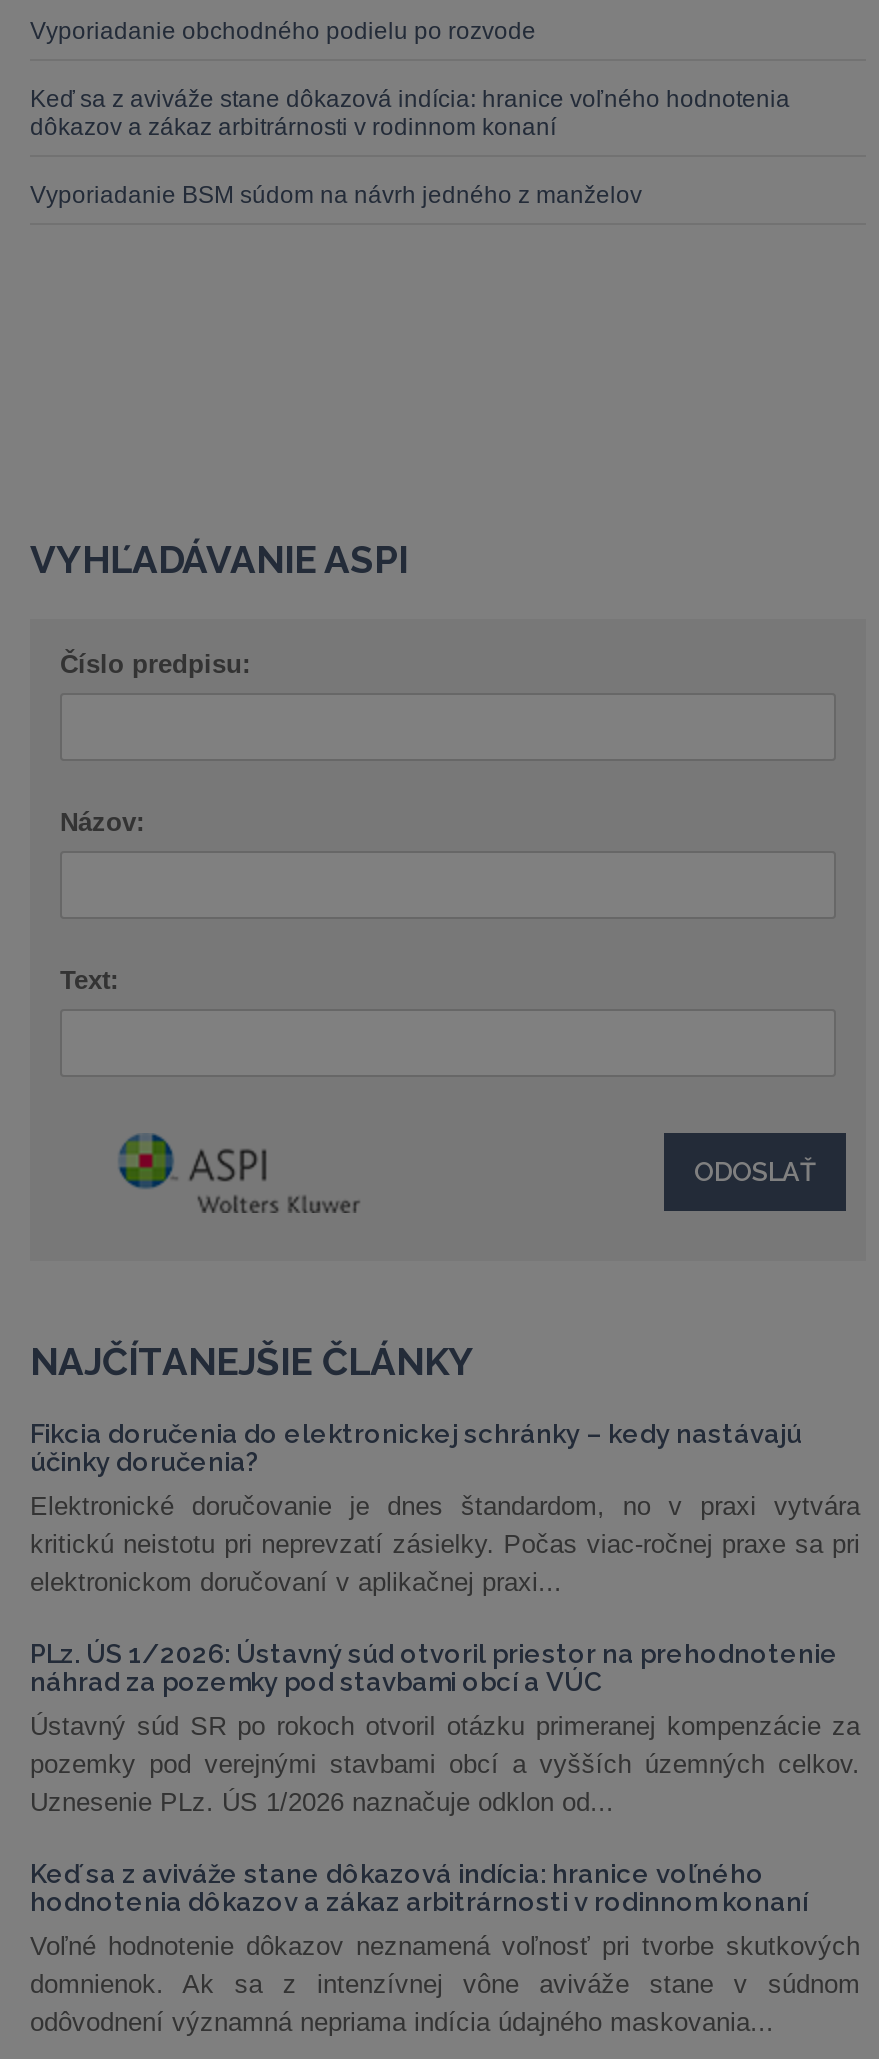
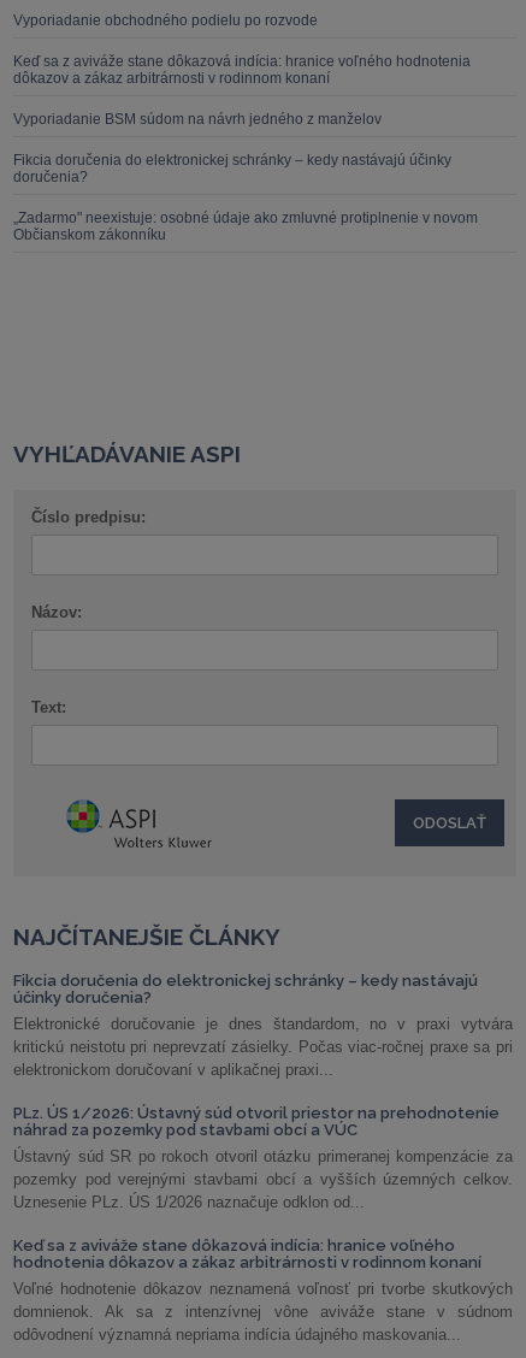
none -> [13,152,478,243] Fikcia doručenia do elektronickej schránky – kedy nastávajú účinky | doručenia? | „Zadarmo" neexistuje: osobné údaje ako zmluvné protiplnenie v novom | Občianskom zákonníku

